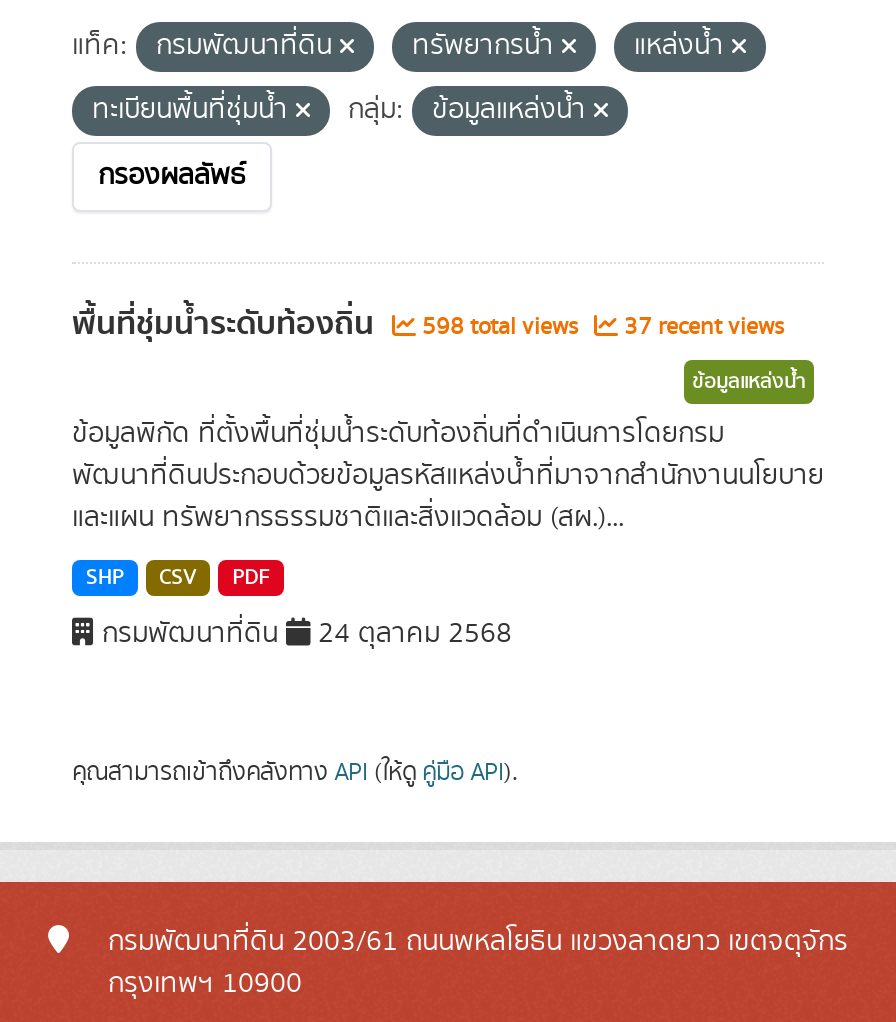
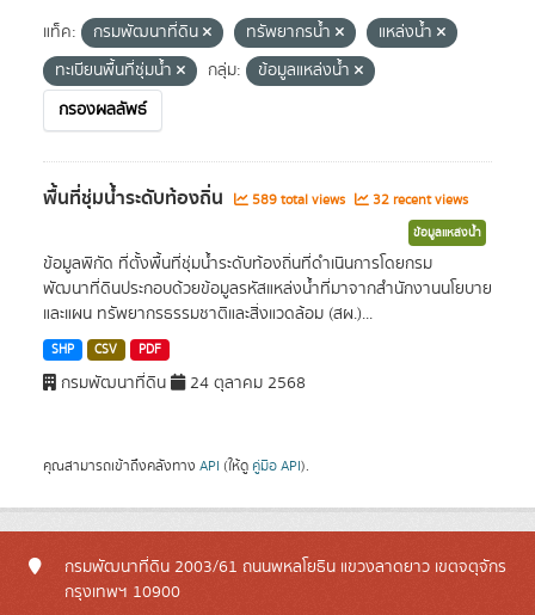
[416,310,584,344] 598 total views -> [248,190,349,210] 589 total views
[618,310,784,344] 37 recent views -> [369,190,468,210] 32 recent views

